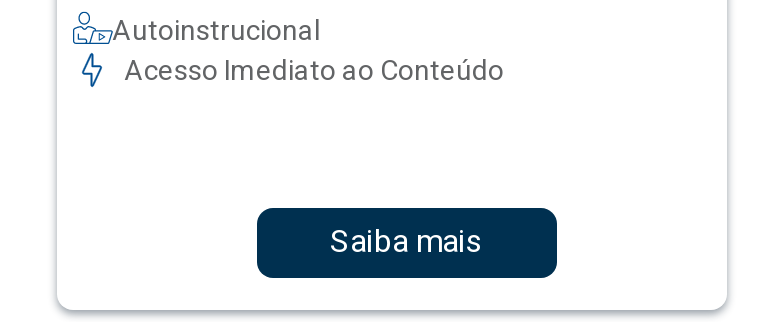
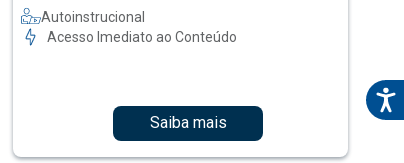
none -> [365,79,401,121] [image]

